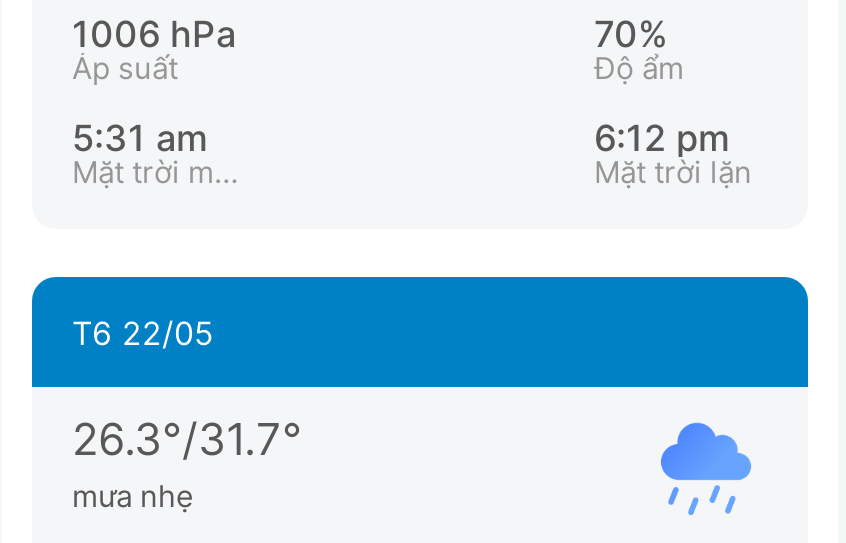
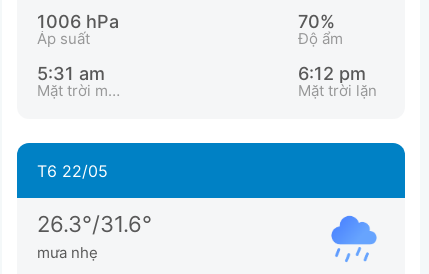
[72,413,302,465] 26.3°/31.7° -> [37,211,152,237] 26.3°/31.6°

